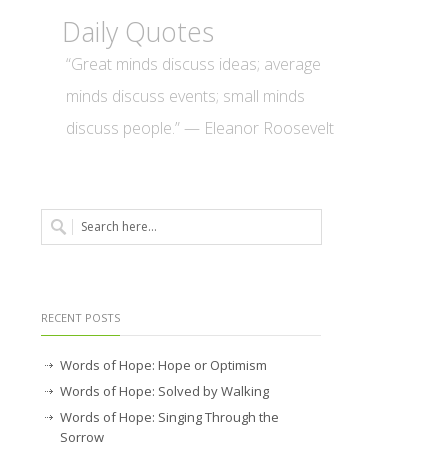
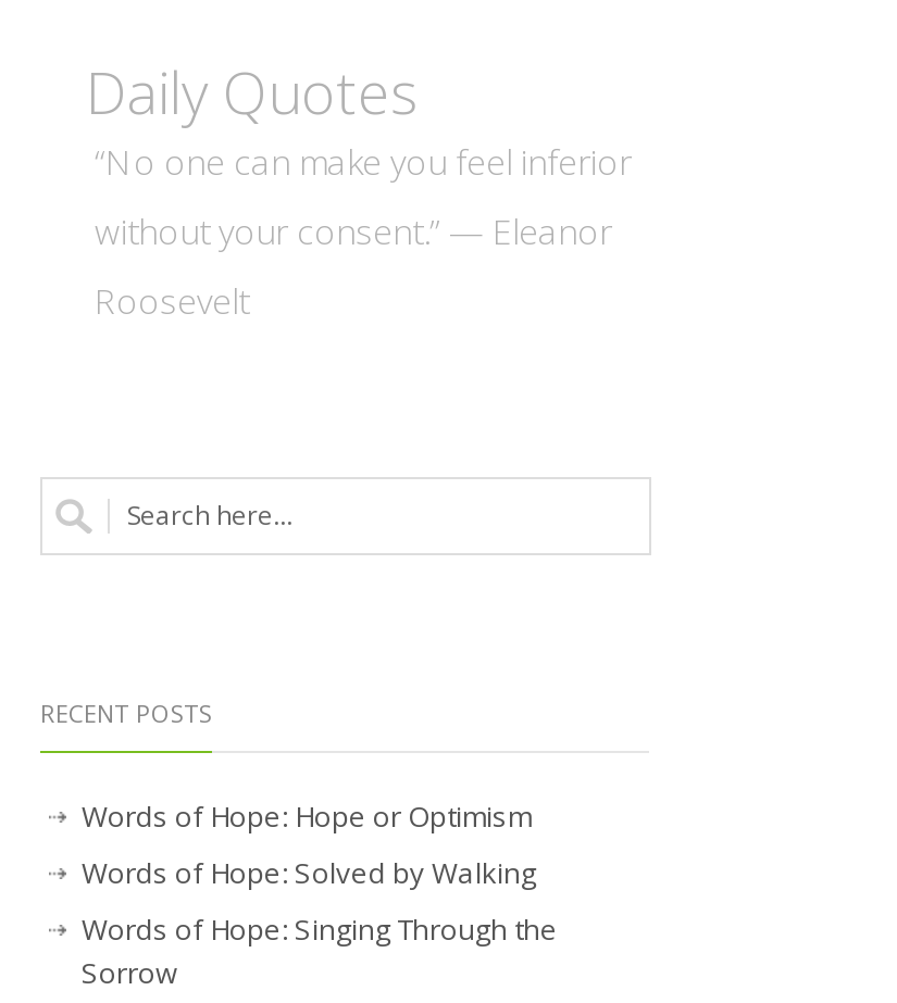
[66,53,321,75] “Great minds discuss ideas; average -> [95,139,632,187] “No one can make you feel inferior
[66,85,305,107] minds discuss events; small minds -> [95,208,612,256] without your consent.” — Eleanor
[66,117,334,139] discuss people.” — Eleanor Roosevelt -> [95,278,249,326] Roosevelt

